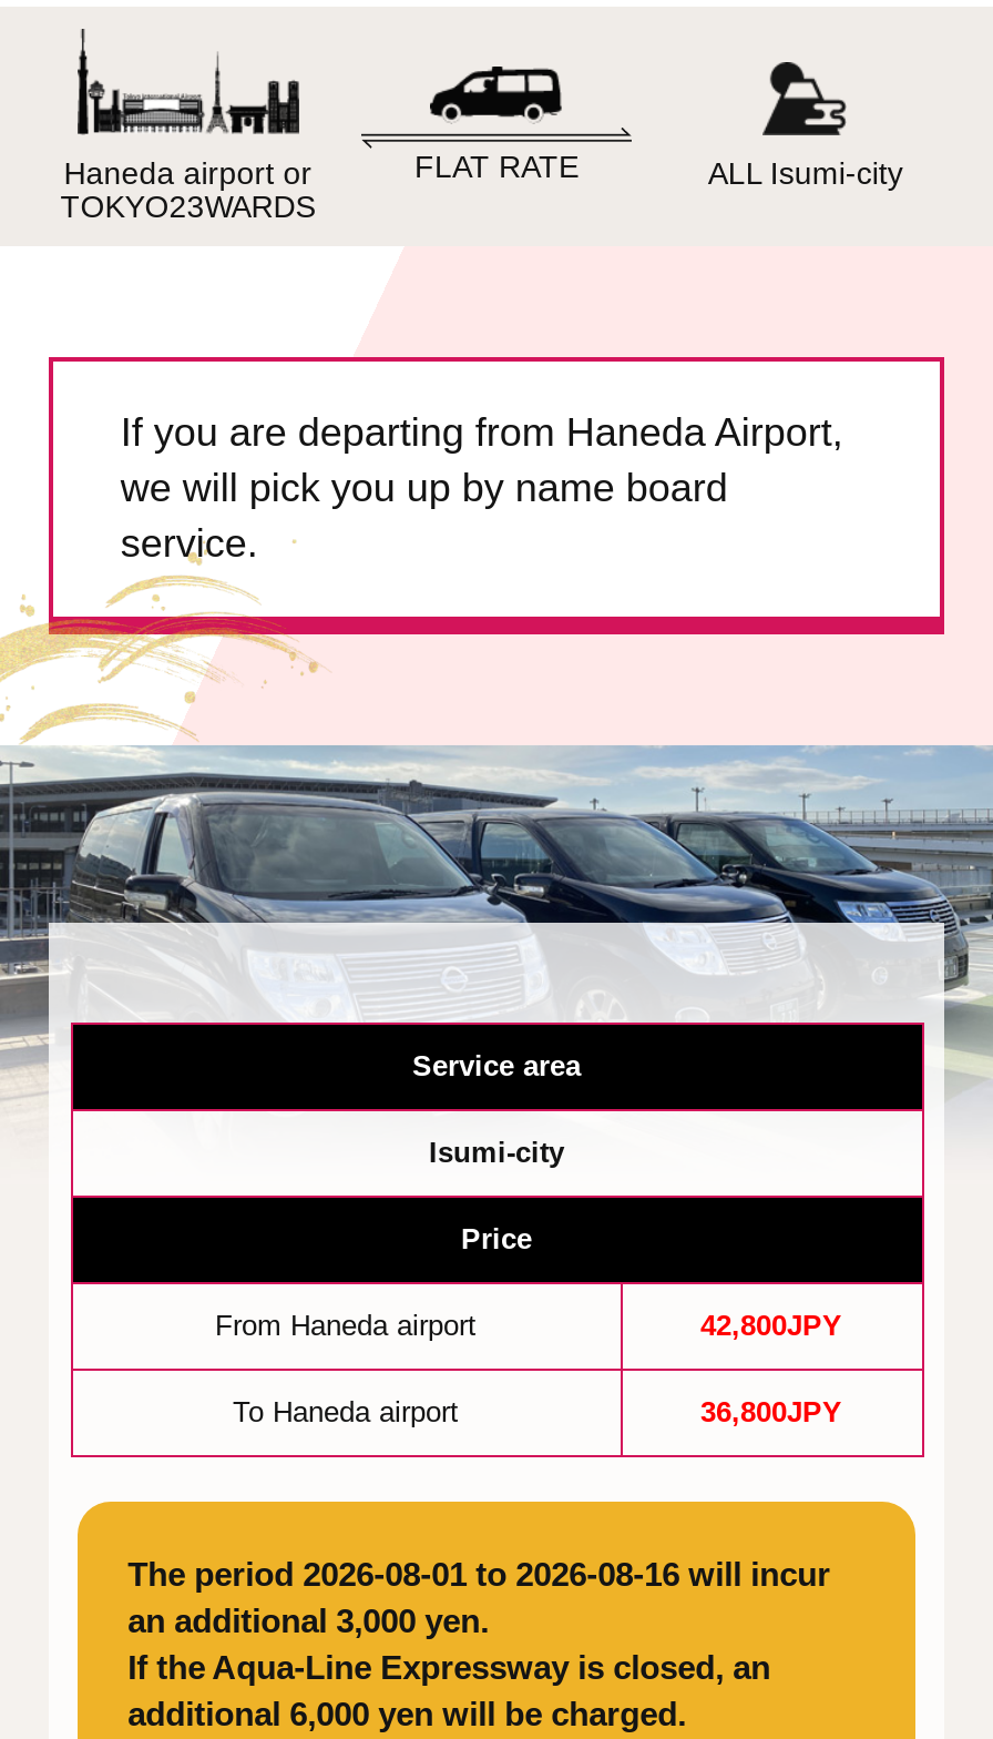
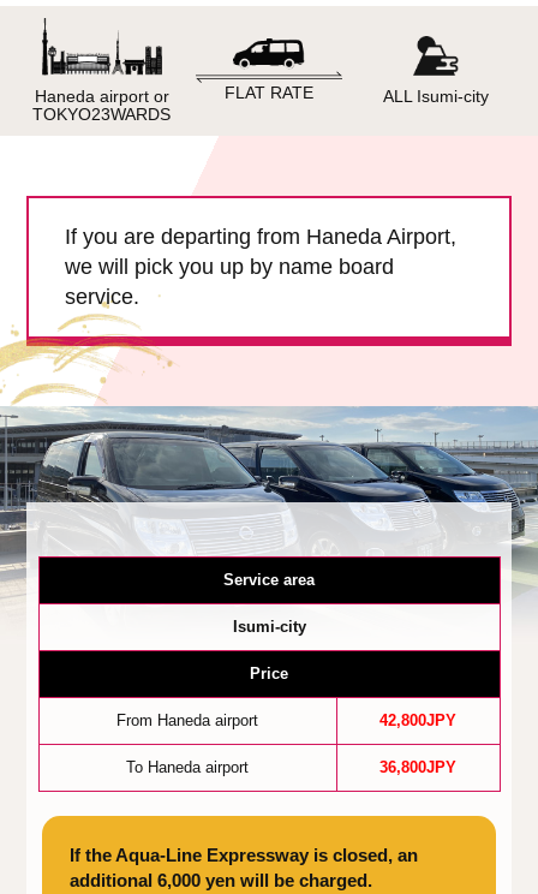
[128,1556,830,1640] The period 2026-08-01 to 2026-08-16 will incur | an additional 3,000 yen. -> none

